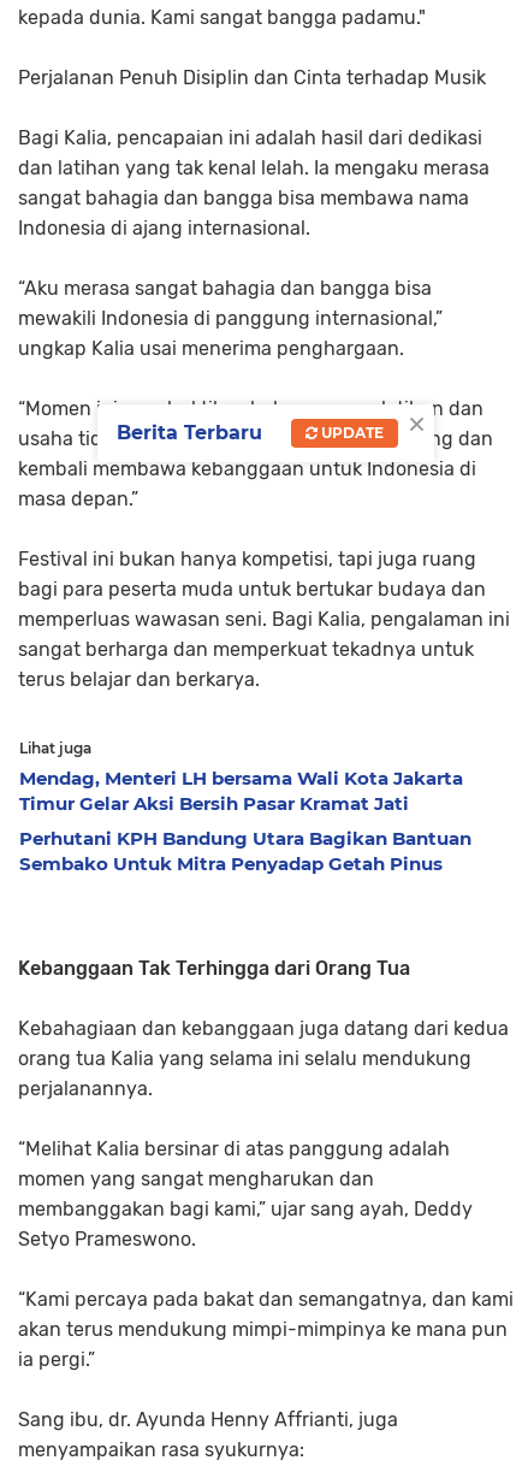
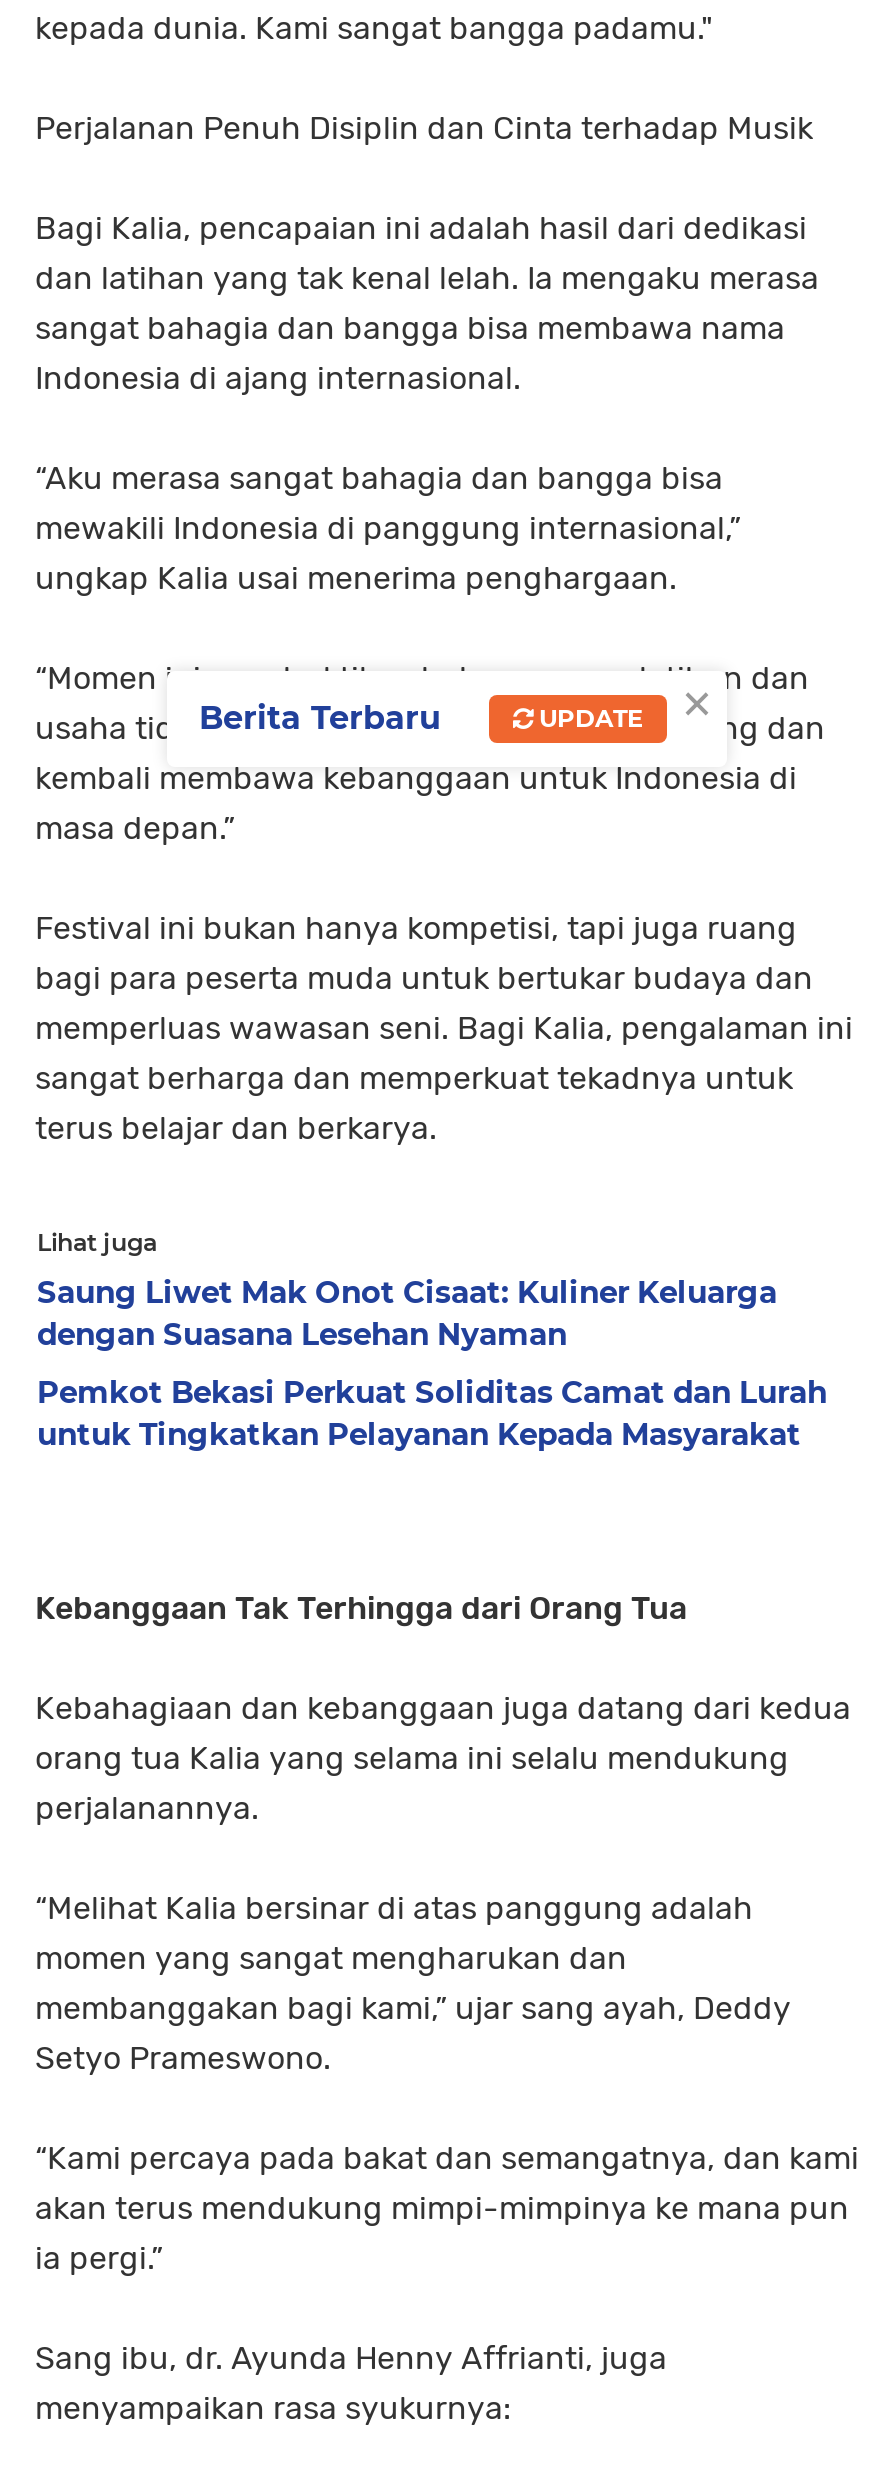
[19,766,463,815] Mendag, Menteri LH bersama Wali Kota Jakarta | Timur Gelar Aksi Bersih Pasar Kramat Jati -> [37,1273,777,1353] Saung Liwet Mak Onot Cisaat: Kuliner Keluarga | dengan Suasana Lesehan Nyaman
[19,827,471,875] Perhutani KPH Bandung Utara Bagikan Bantuan | Sembako Untuk Mitra Penyadap Getah Pinus -> [37,1373,827,1453] Pemkot Bekasi Perkuat Soliditas Camat dan Lurah | untuk Tingkatkan Pelayanan Kepada Masyarakat

